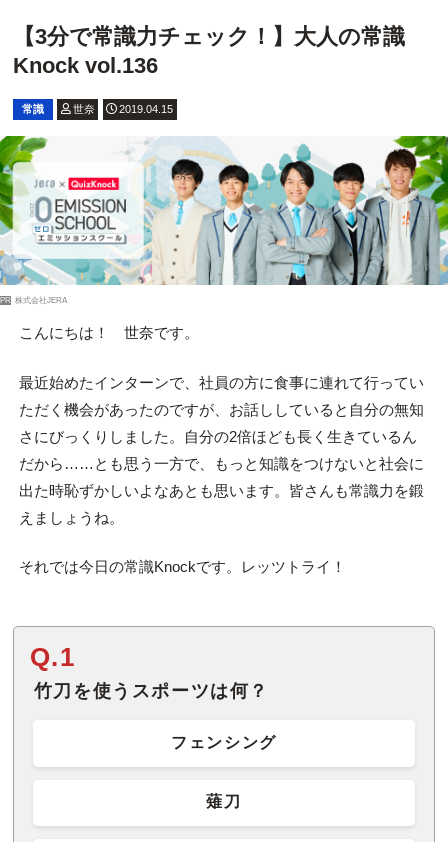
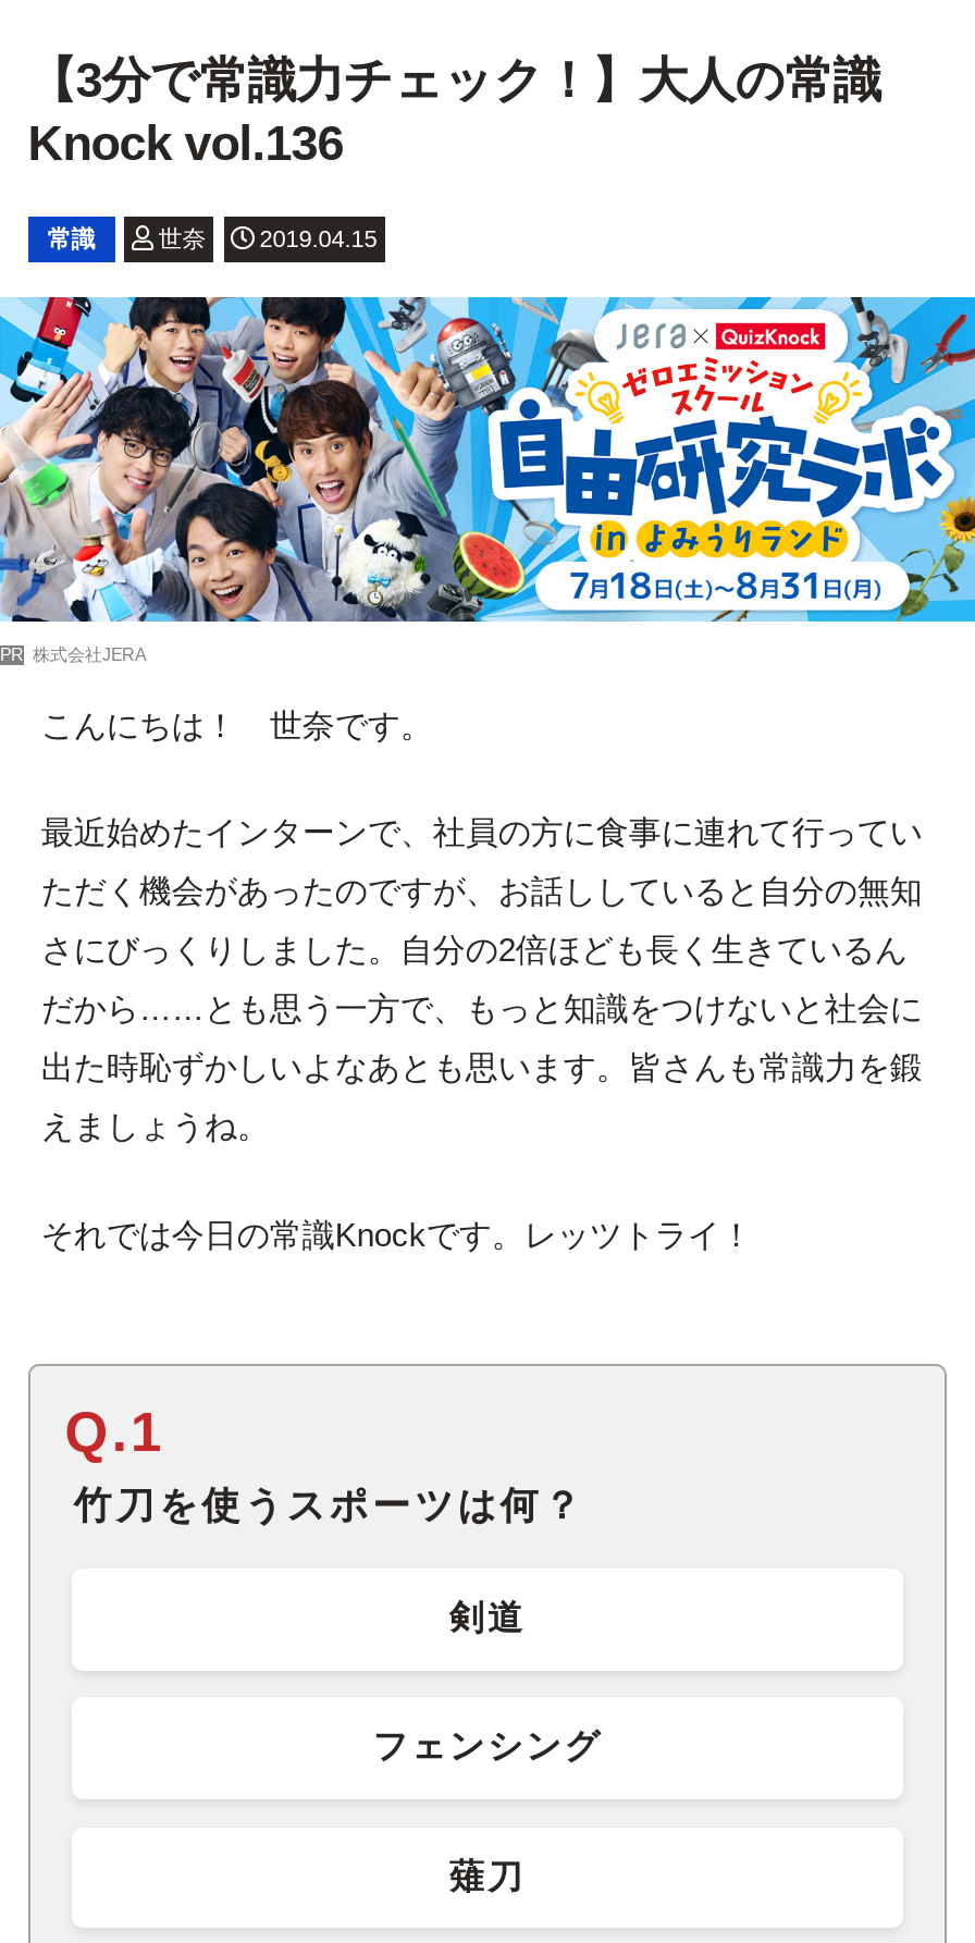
[3,135,445,286] [image] -> [7,295,968,624] [image]
none -> [449,1599,526,1636] 剣道

